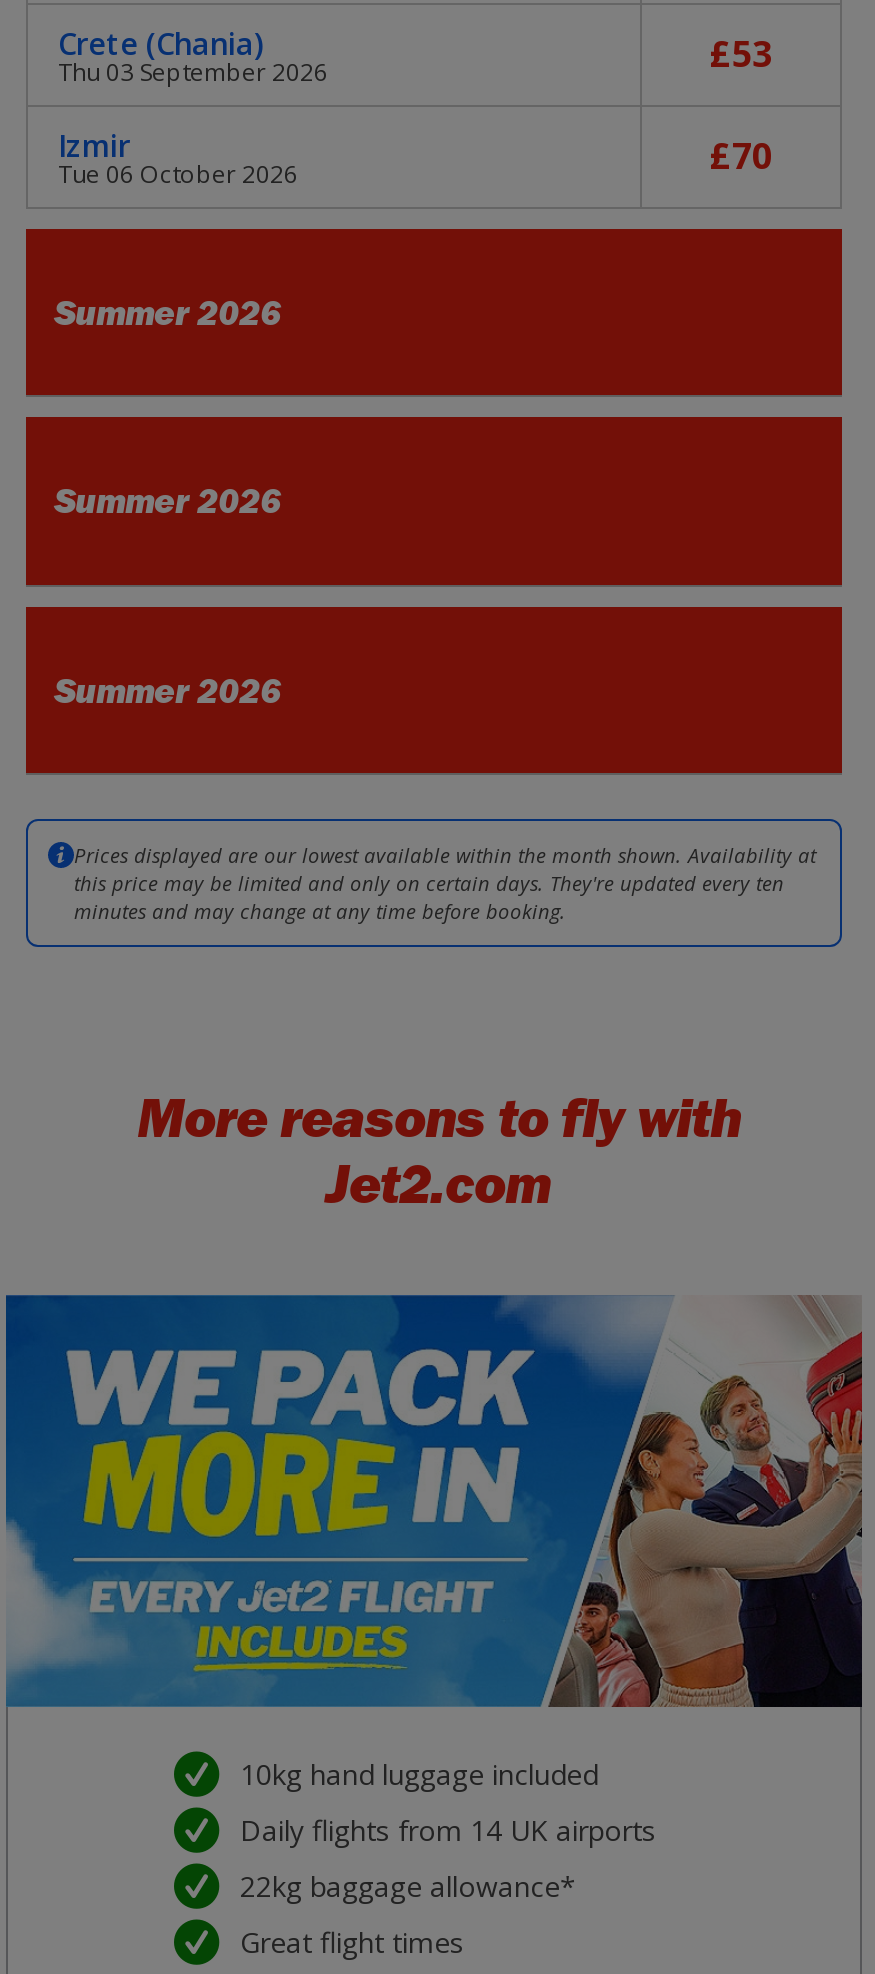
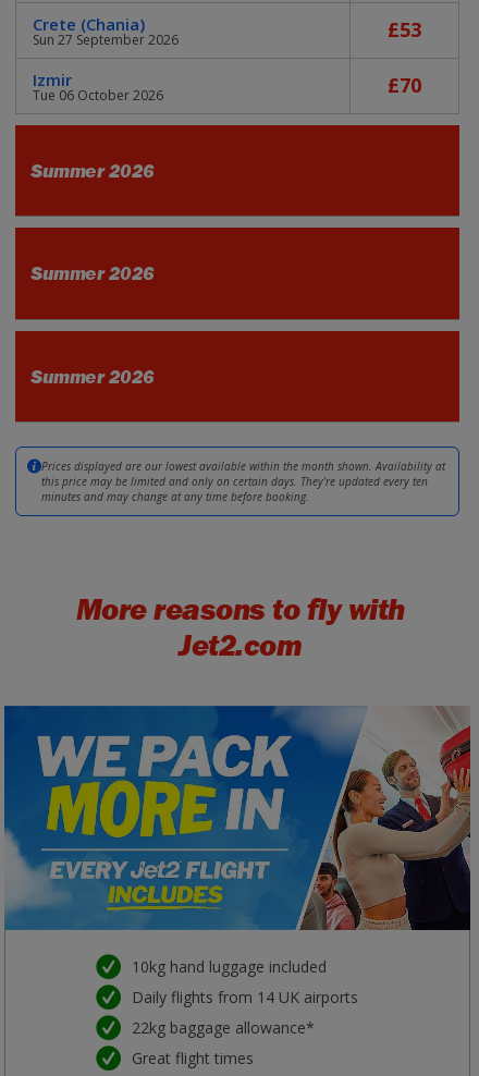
[58,55,328,89] Thu 03 September 2026 -> [33,30,179,49] Sun 27 September 2026

